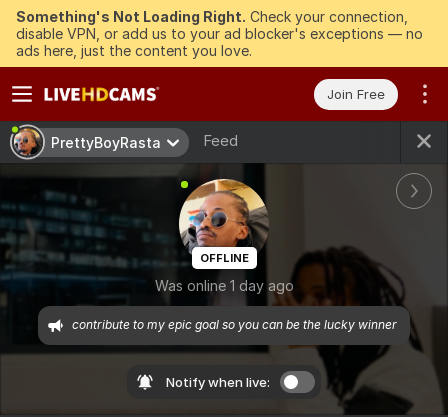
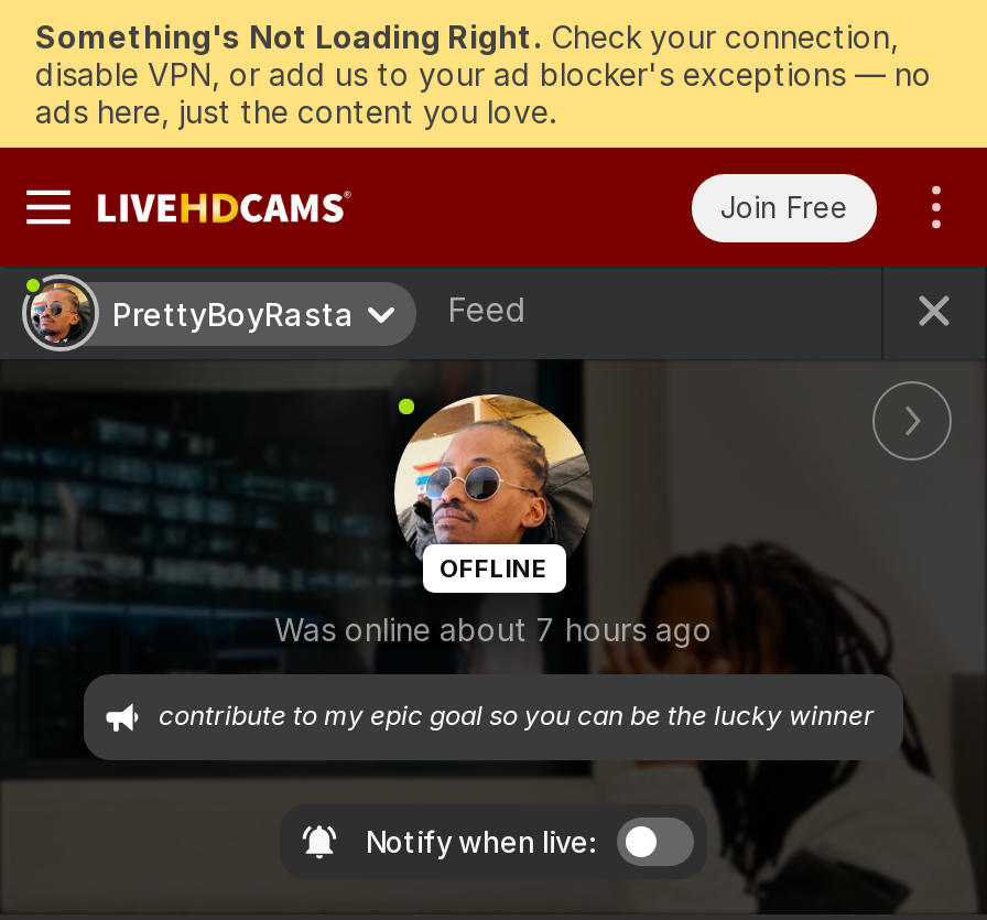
[154,277,293,294] Was online 1 day ago -> [274,611,713,649] Was online about 7 hours ago

